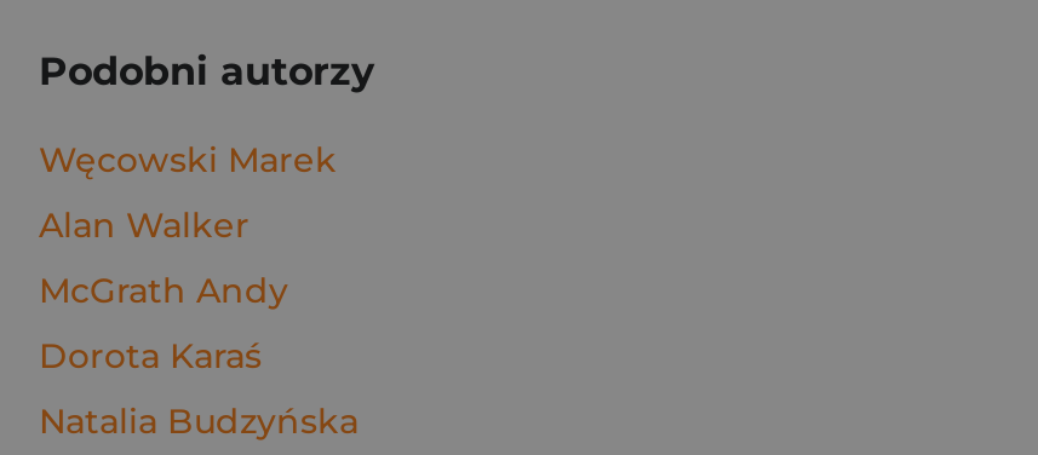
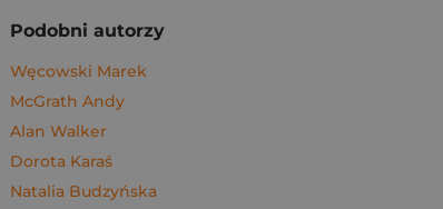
moved [39,203,250,247] -> [10,121,107,141]: Alan Walker
moved [39,269,288,312] -> [10,91,125,111]: McGrath Andy

